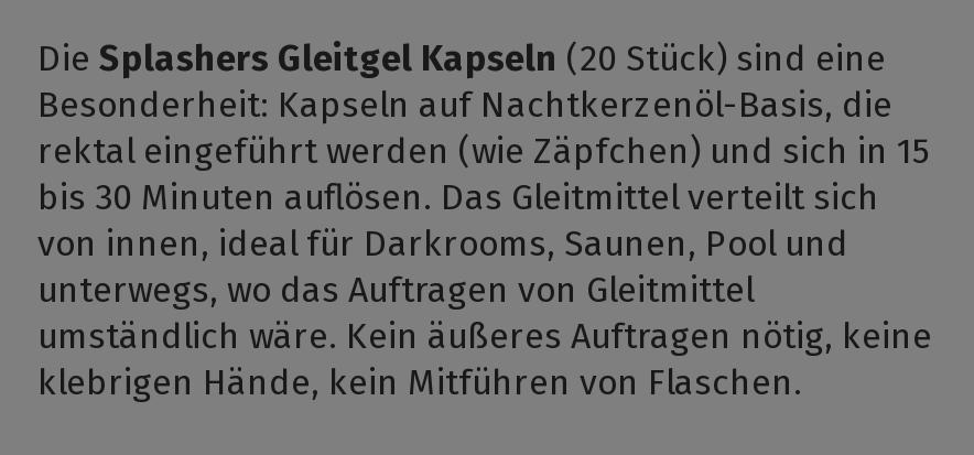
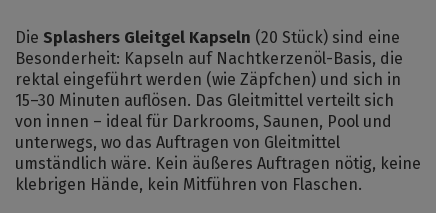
[37,129,930,264] rektal eingeführt werden (wie Zäpfchen) und sich in 15 | bis 30 Minuten auflösen. Das Gleitmittel verteilt sich | von innen, ideal für Darkrooms, Saunen, Pool und -> [15,70,401,131] rektal eingeführt werden (wie Zäpfchen) und sich in | 15–30 Minuten auflösen. Das Gleitmittel verteilt sich | von innen – ideal für Darkrooms, Saunen, Pool und

